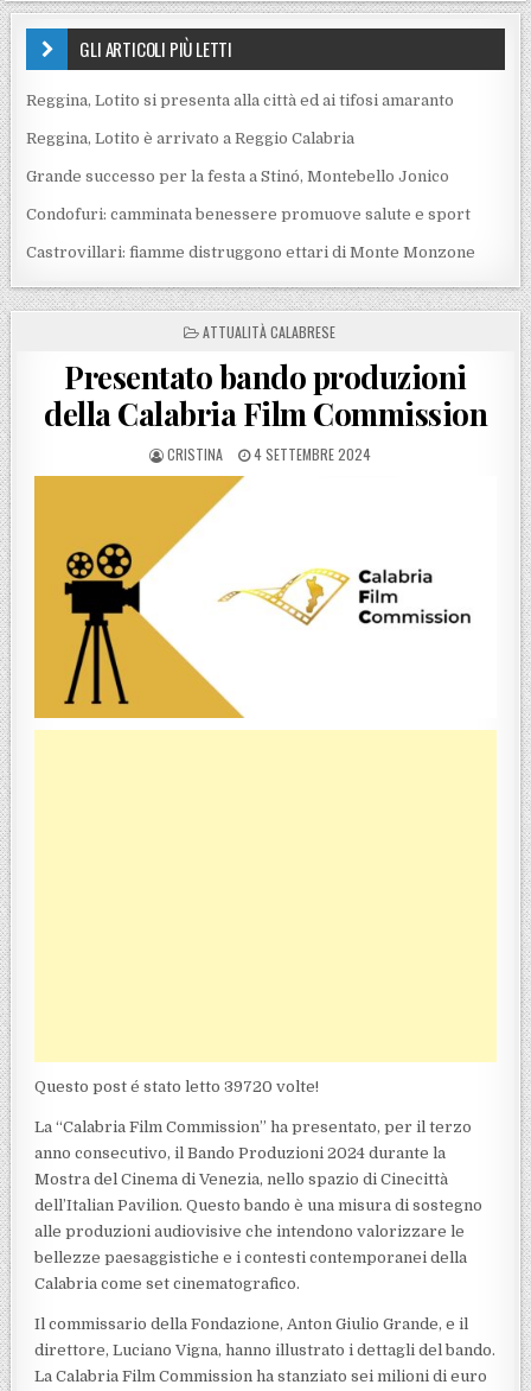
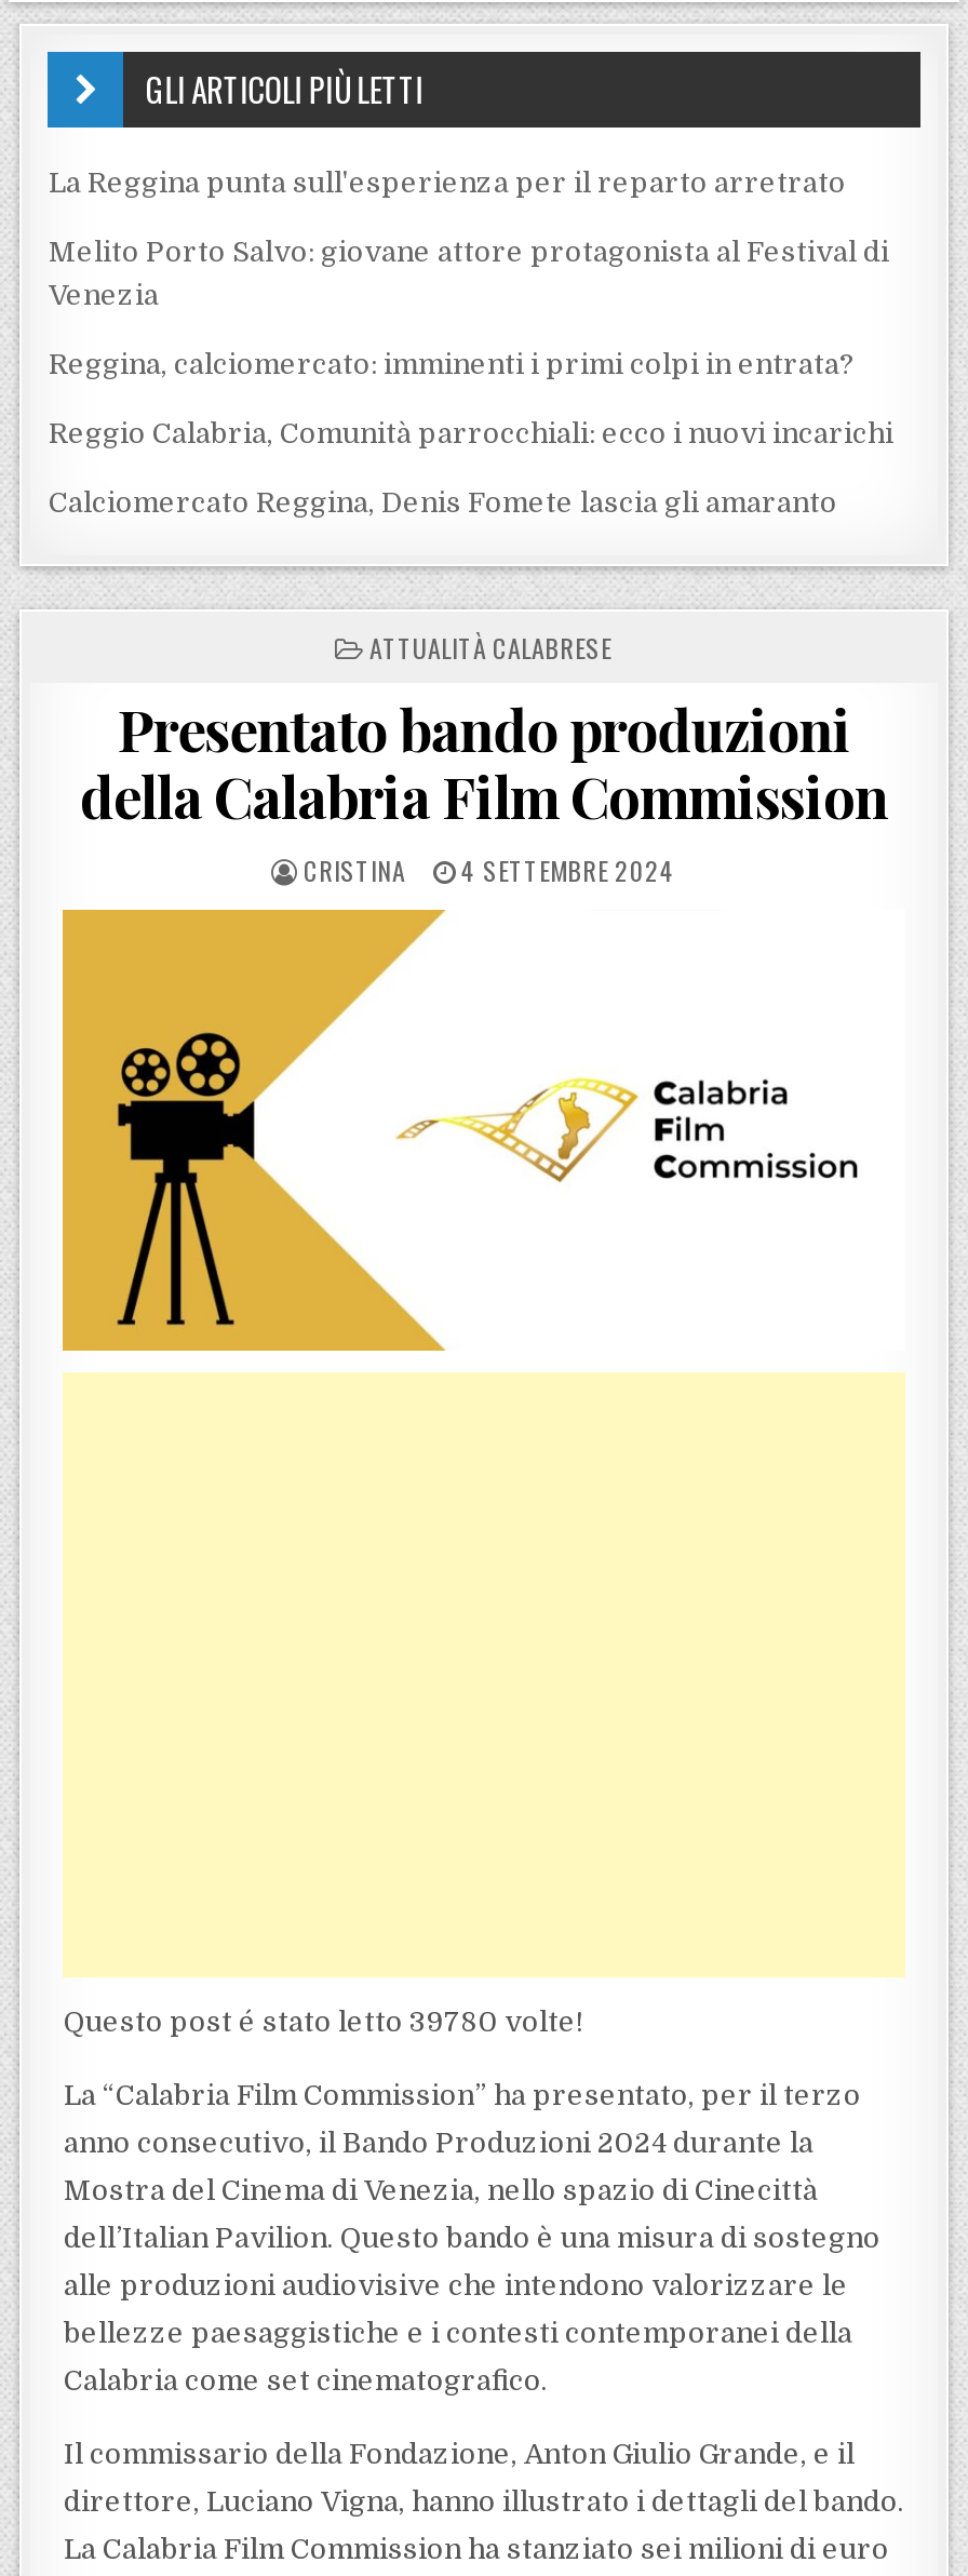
[27,92,455,109] Reggina, Lotito si presenta alla città ed ai tifosi amaranto -> [49,167,846,199] La Reggina punta sull'esperienza per il reparto arretrato
[27,129,355,147] Reggina, Lotito è arrivato a Reggio Calabria -> [49,236,889,311] Melito Porto Salvo: giovane attore protagonista al Festival di | Venezia
[27,167,450,185] Grande successo per la festa a Stinó, Montebello Jonico -> [49,348,855,381] Reggina, calciomercato: imminenti i primi colpi in entrata?
[27,205,471,223] Condofuri: camminata benessere promuove salute e sport -> [49,417,893,450] Reggio Calabria, Comunità parrocchiali: ecco i nuovi incarichi
[27,243,476,261] Castrovillari: fiamme distruggono ettari di Monte Monzone -> [49,486,837,519] Calciomercato Reggina, Denis Fomete lascia gli amaranto
[35,1078,319,1096] Questo post é stato letto 39720 volte! -> [64,2006,582,2038] Questo post é stato letto 39780 volte!

